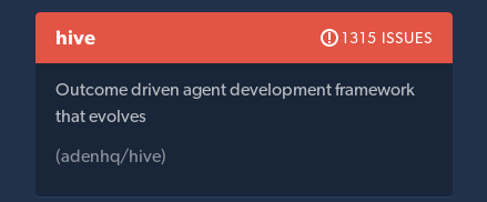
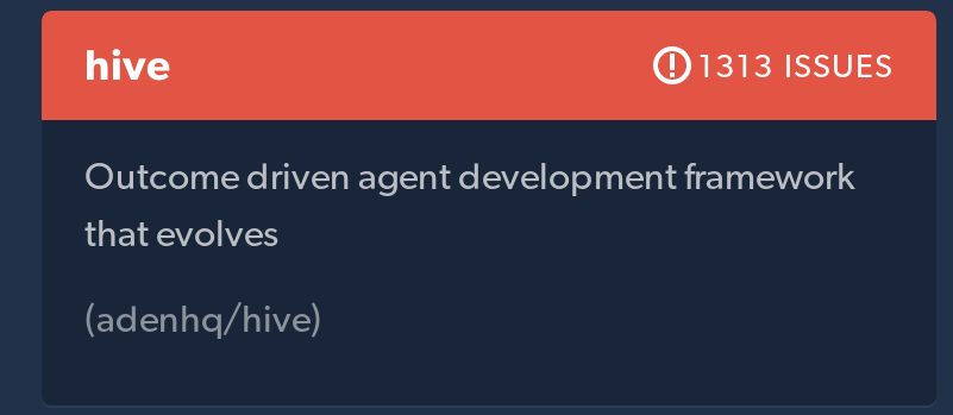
[342,29,433,47] 1315 ISSUES -> [698,46,894,84] 1313 ISSUES

